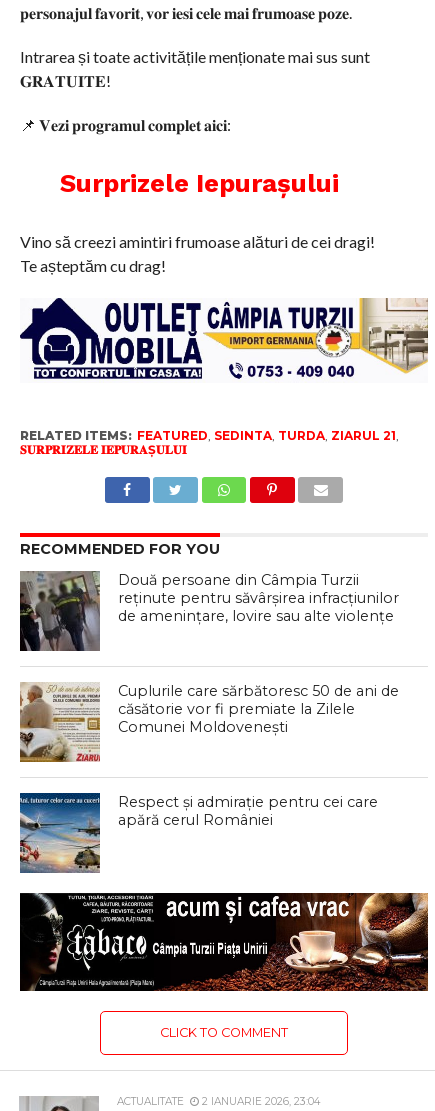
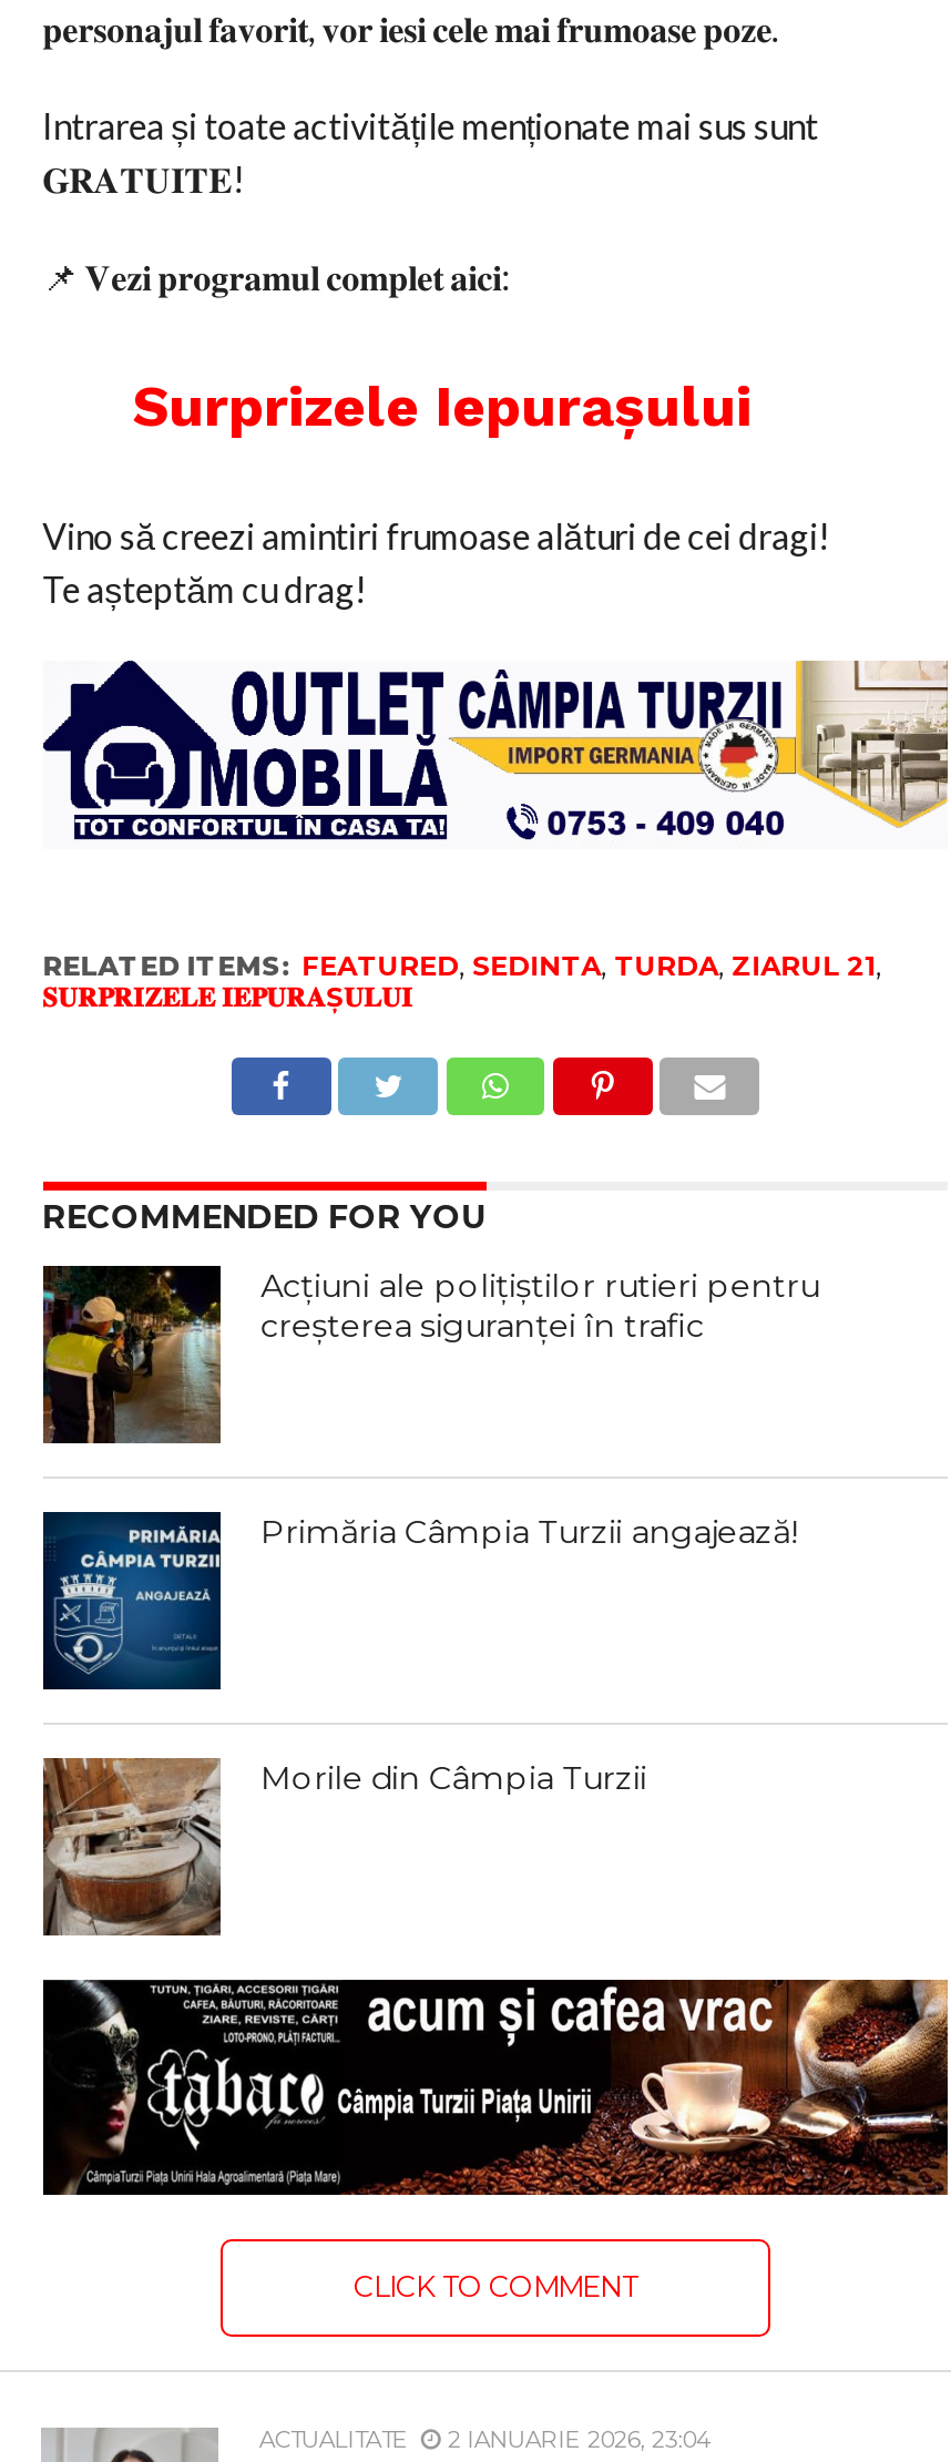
[20,571,399,652] [image] | Două persoane din Câmpia Turzii | reținute pentru săvârșirea infracțiunilor | de amenințare, lovire sau alte violențe -> [43,1266,820,1445] [image] | Acțiuni ale polițiștilor rutieri pentru | creșterea siguranței în trafic
[19,682,399,763] [image] | Cuplurile care sărbătoresc 50 de ani de | căsătorie vor fi premiate la Zilele | Comunei Moldovenești -> [41,1510,797,1692] [image] | Primăria Câmpia Turzii angajează!
[19,792,378,873] [image] | Respect și admirație pentru cei care | apără cerul României -> [41,1756,647,1935] [image] | Morile din Câmpia Turzii

